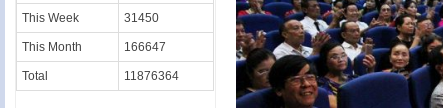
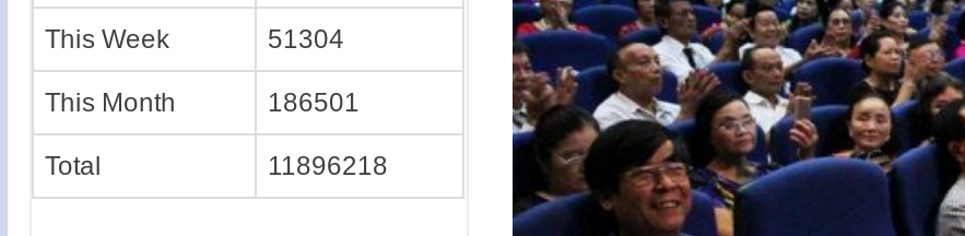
[124,11,159,25] 31450 -> [268,24,344,54] 51304
[124,40,166,54] 166647 -> [268,87,360,118] 186501
[124,69,179,83] 11876364 -> [268,151,388,181] 11896218

